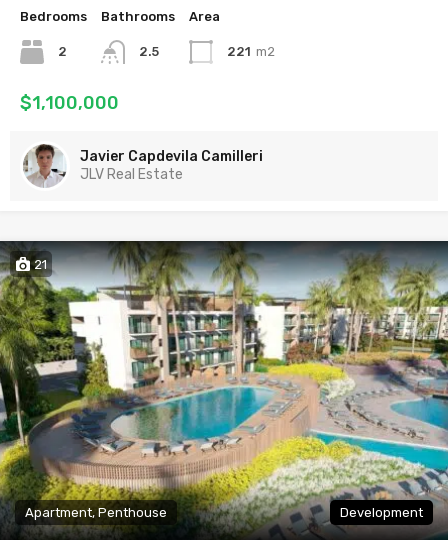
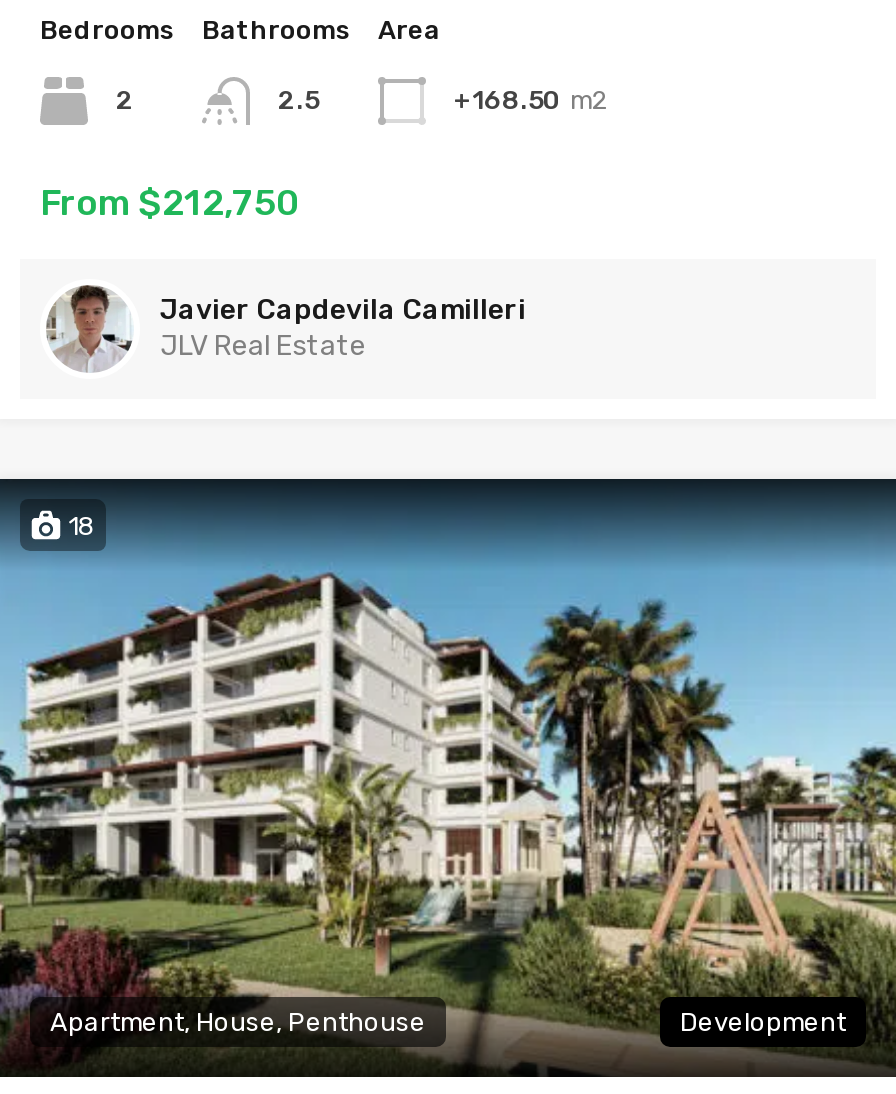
[227,44,275,59] 221 m2 -> [454,84,608,114] +168.50 m2
[20,92,119,114] $1,100,000 -> [40,180,300,224] From $212,750
[3,240,445,541] [image] | 21 -> [6,478,890,1078] [image] | 18
[25,505,167,520] Apartment, Penthouse -> [50,1006,426,1036] Apartment, House, Penthouse

